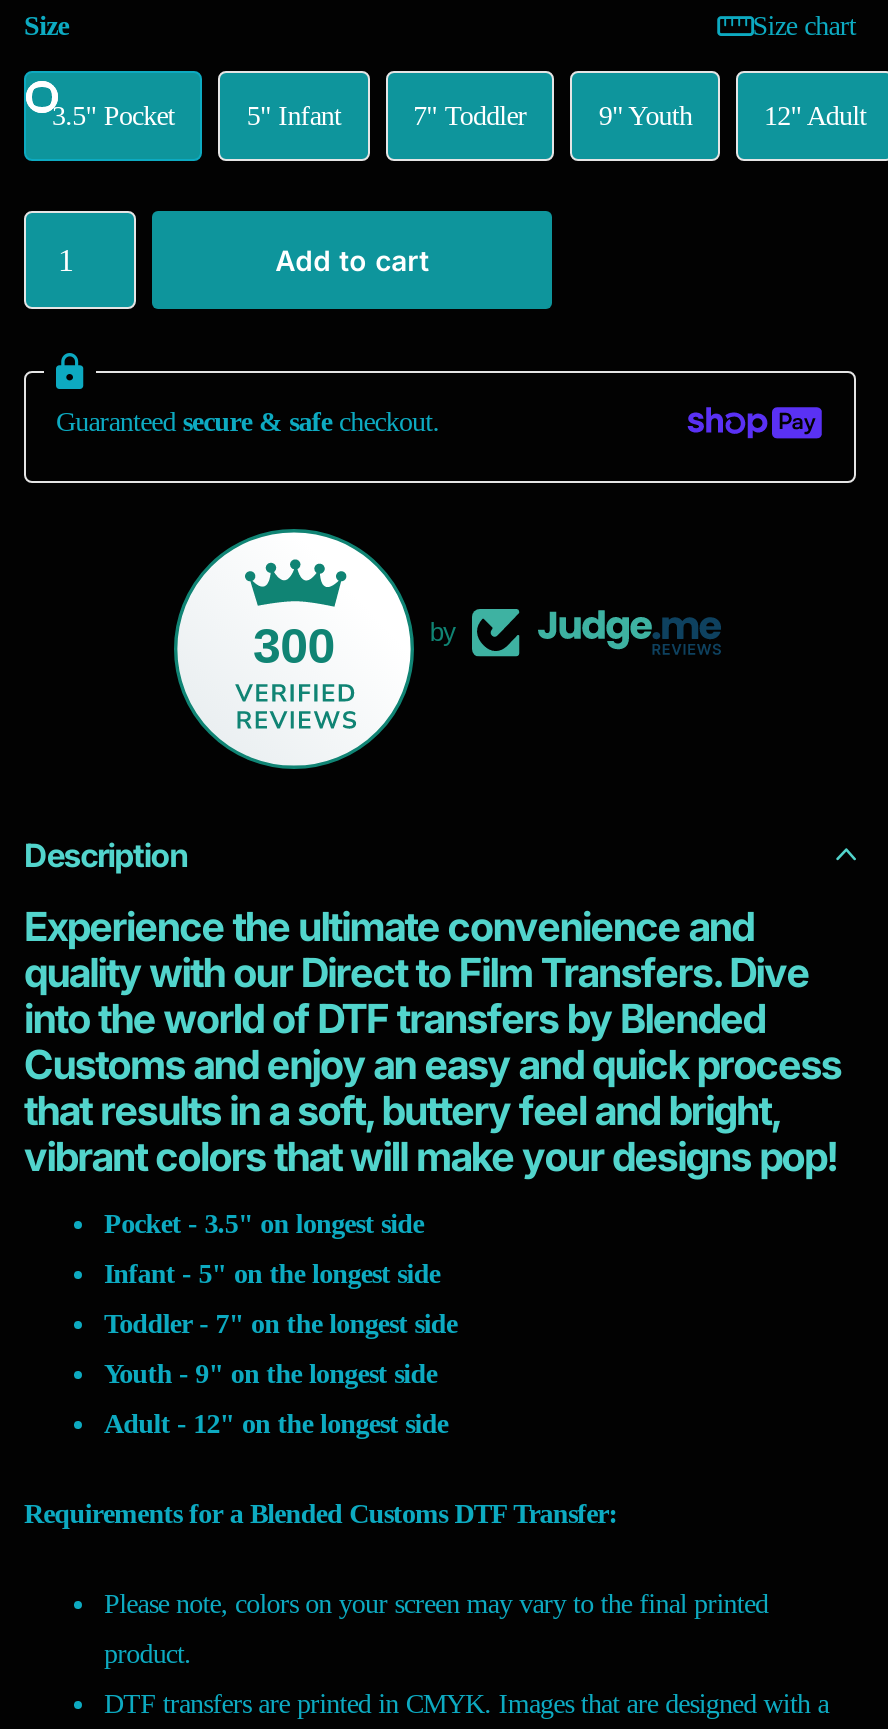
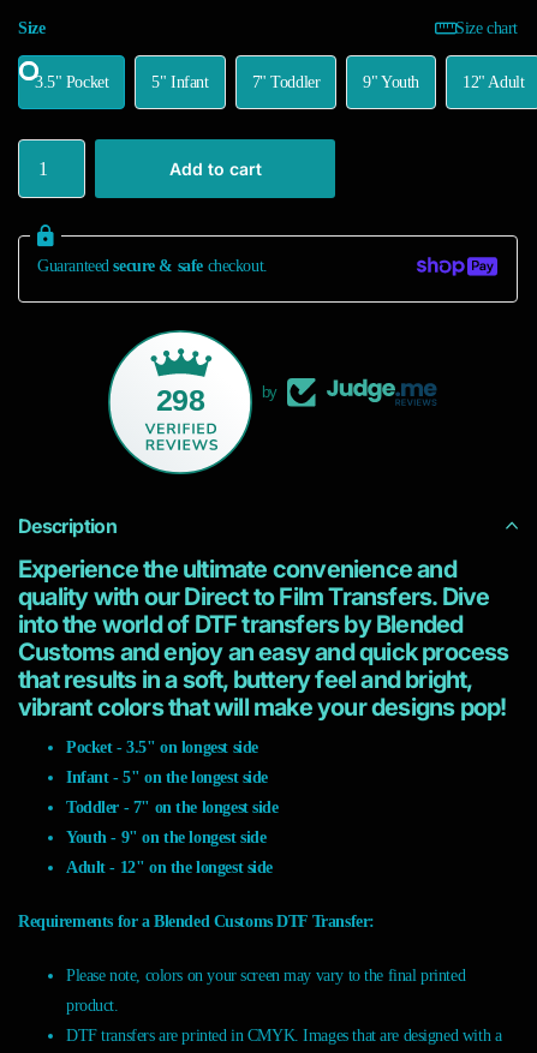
[253,617,335,673] 300 -> [156,383,205,416] 298

